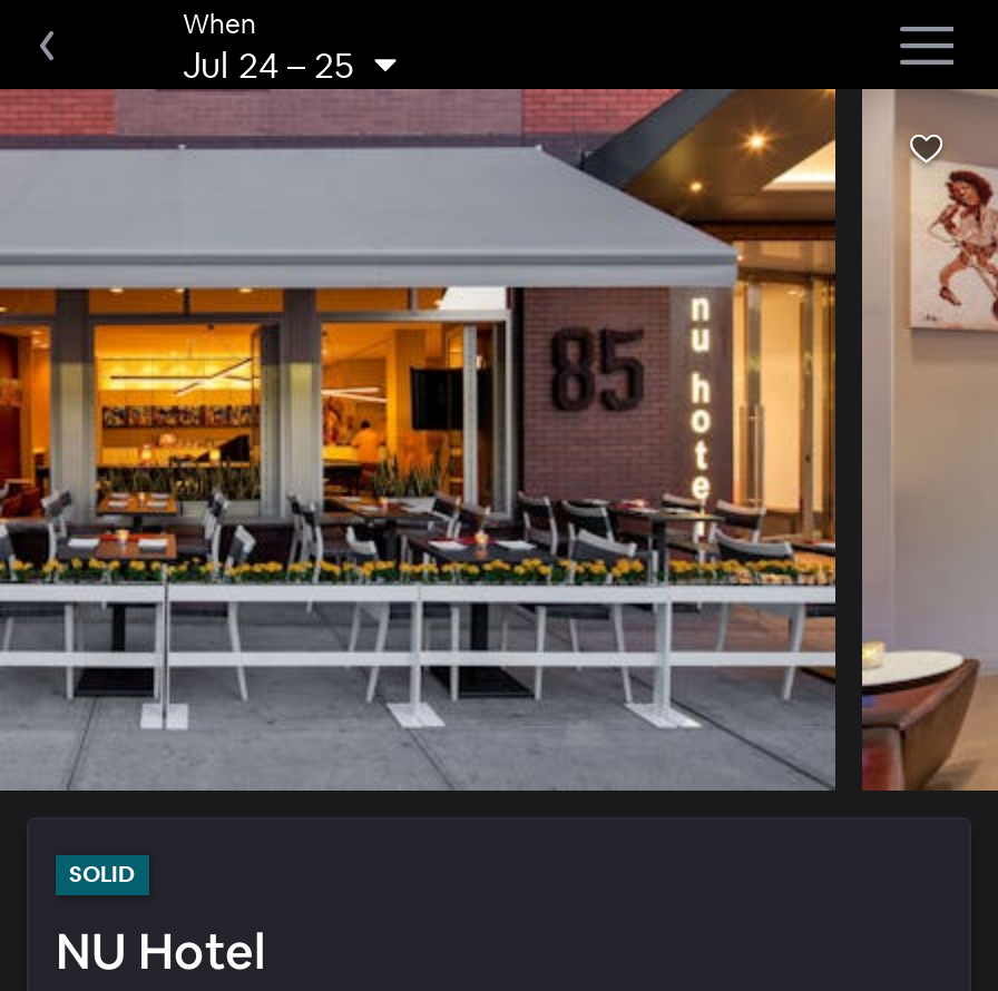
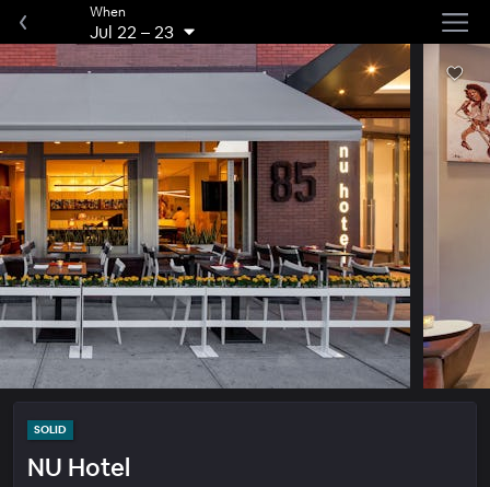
[183,41,354,88] Jul 24 – 25 -> [90,20,174,43] Jul 22 – 23

